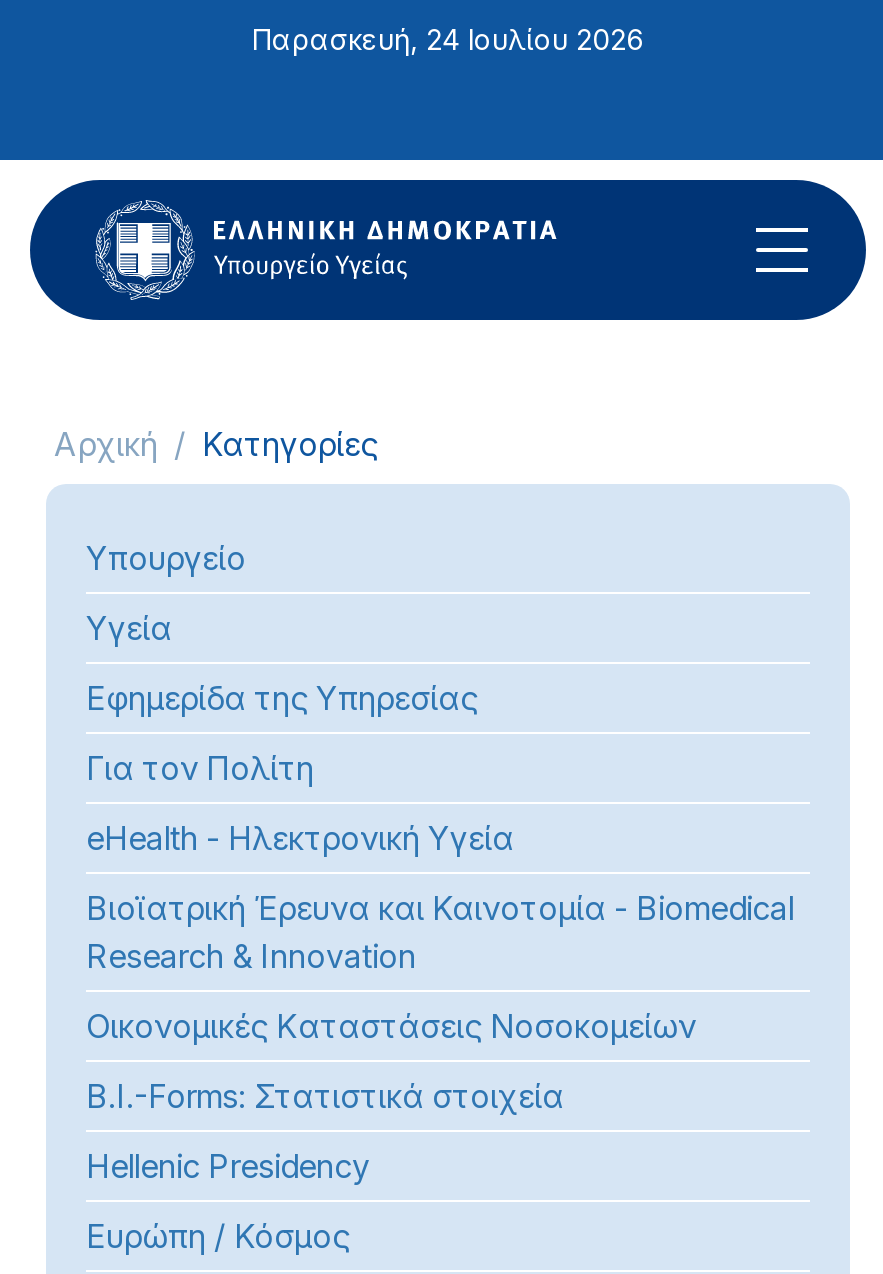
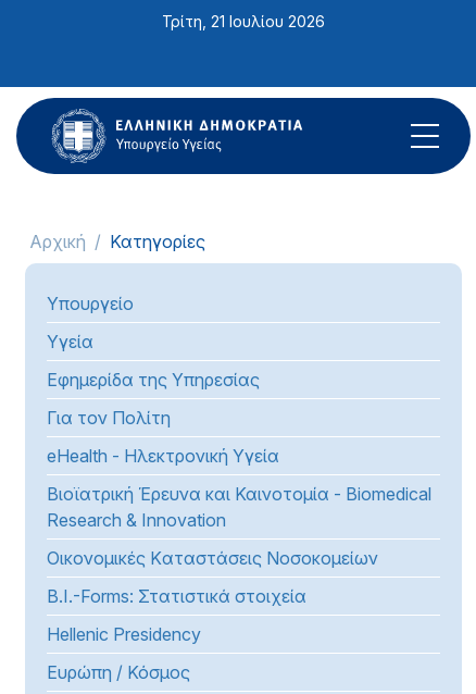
[252,22,644,56] Παρασκευή, 24 Ιουλίου 2026 -> [162,12,325,30] Τρίτη, 21 Ιουλίου 2026

